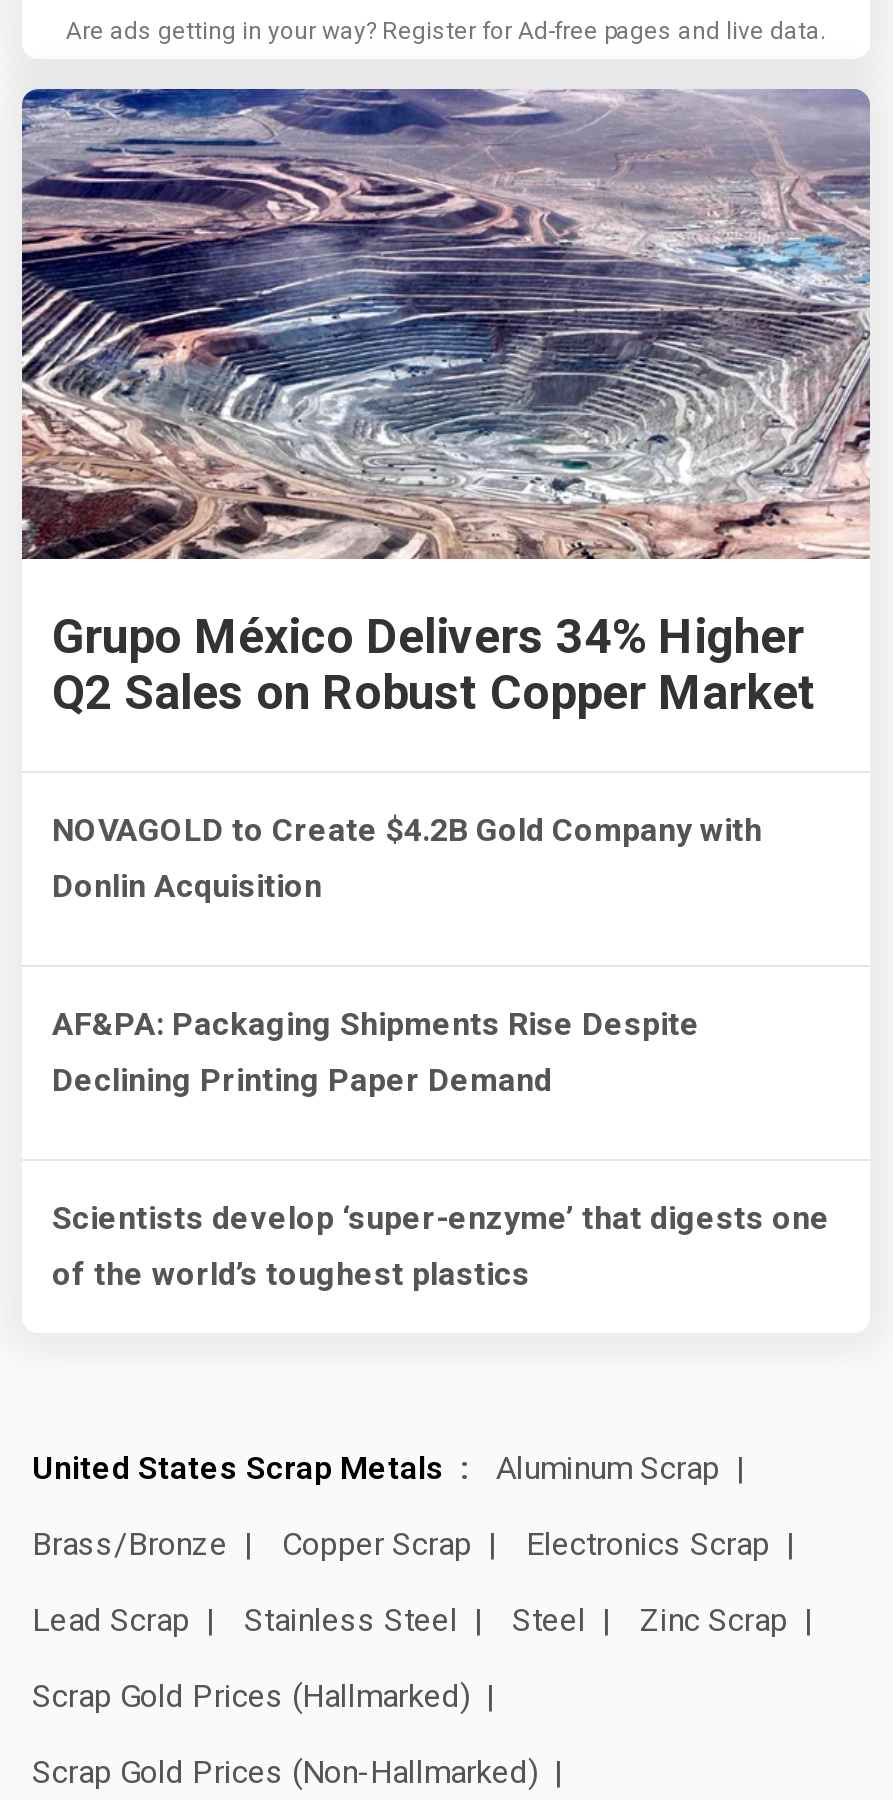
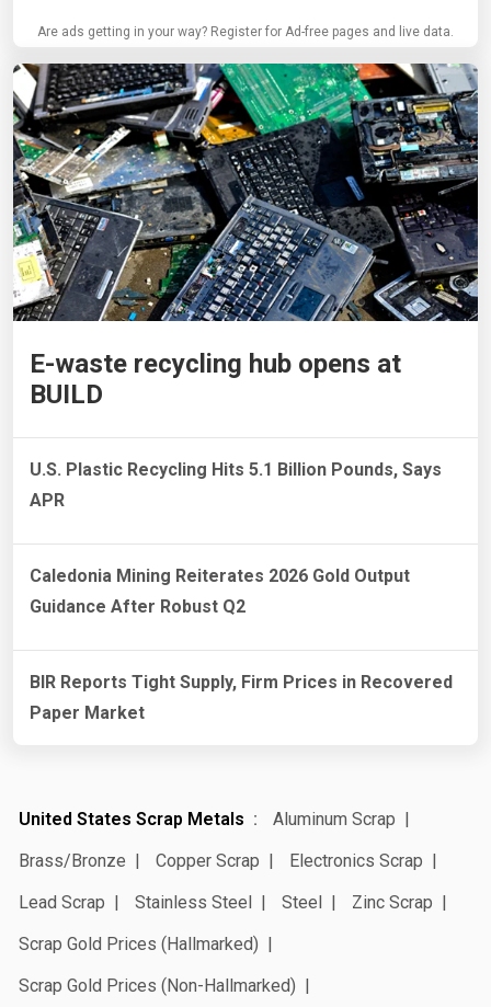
[20,87,872,721] [image] | Grupo México Delivers 34% Higher | Q2 Sales on Robust Copper Market -> [12,62,479,410] [image] | E-waste recycling hub opens at | BUILD
[52,811,762,849] NOVAGOLD to Create $4.2B Gold Company with -> [30,459,442,480] U.S. Plastic Recycling Hits 5.1 Billion Pounds, Says
[52,867,322,905] Donlin Acquisition -> [30,490,65,511] APR
[52,1005,700,1043] AF&PA: Packaging Shipments Rise Despite -> [30,565,410,586] Caledonia Mining Reiterates 2026 Gold Output
[52,1061,552,1099] Declining Printing Paper Demand -> [30,596,245,617] Guidance After Robust Q2
[52,1199,830,1237] Scientists develop ‘super-enzyme’ that digests one -> [30,672,453,693] BIR Reports Tight Supply, Firm Prices in Recovered
[52,1255,530,1293] of the world’s toughest plastics -> [30,702,145,723] Paper Market

